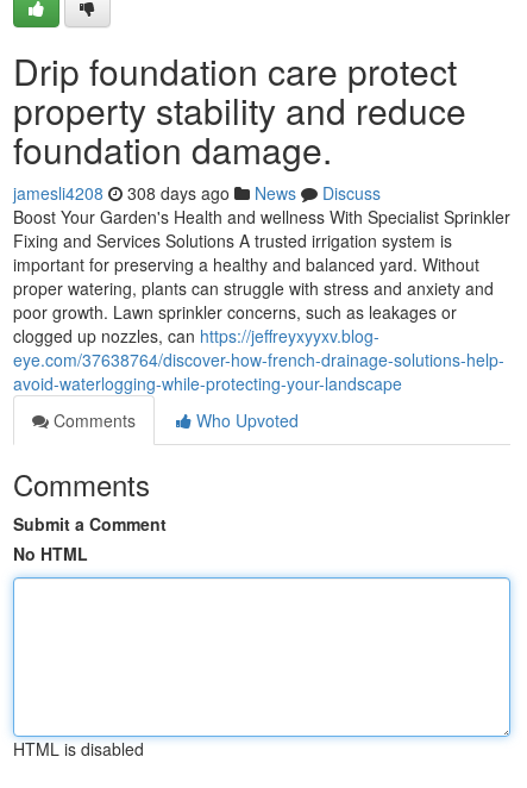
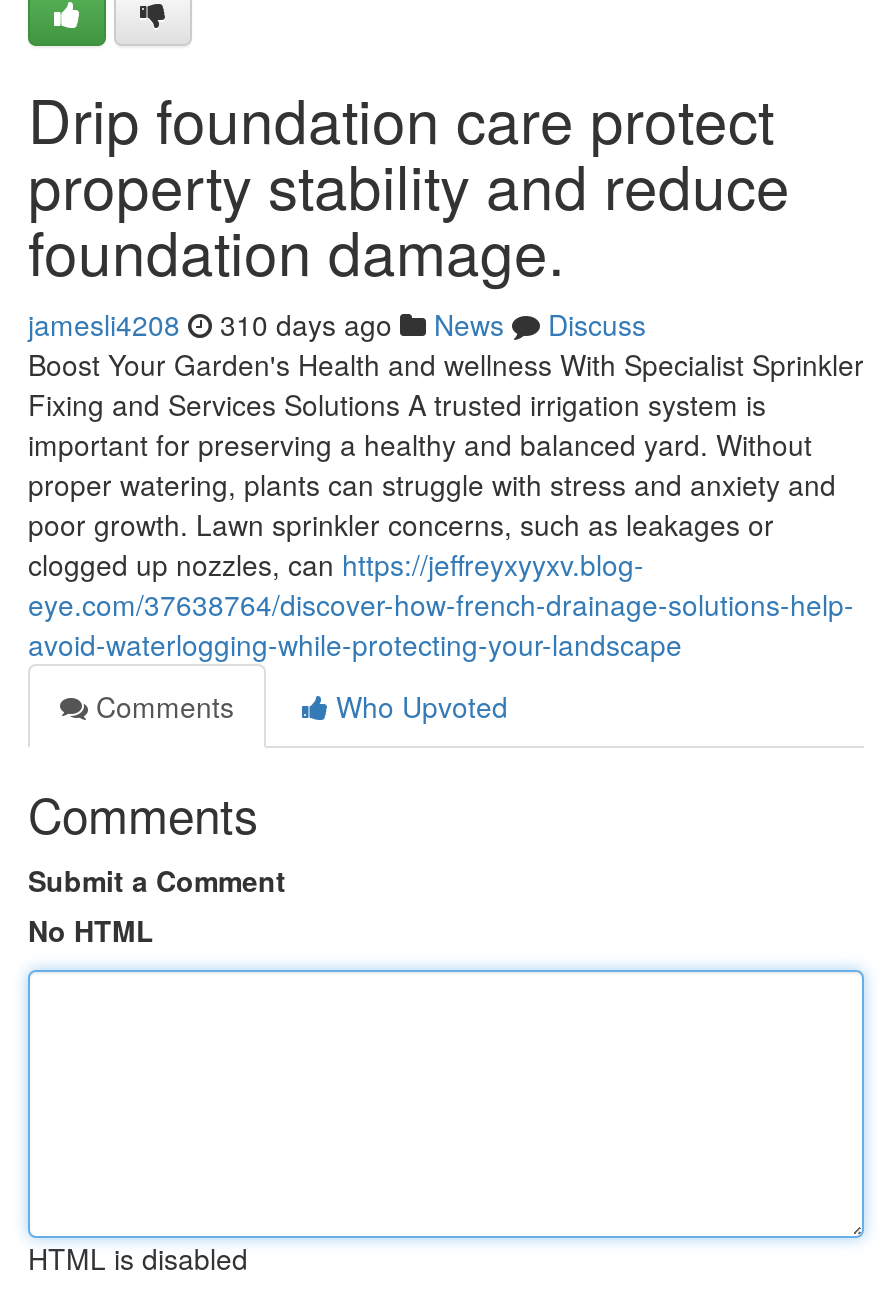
[13,181,381,205] jamesli4208 308 days ago News Discuss -> [28,304,646,344] jamesli4208 310 days ago News Discuss

